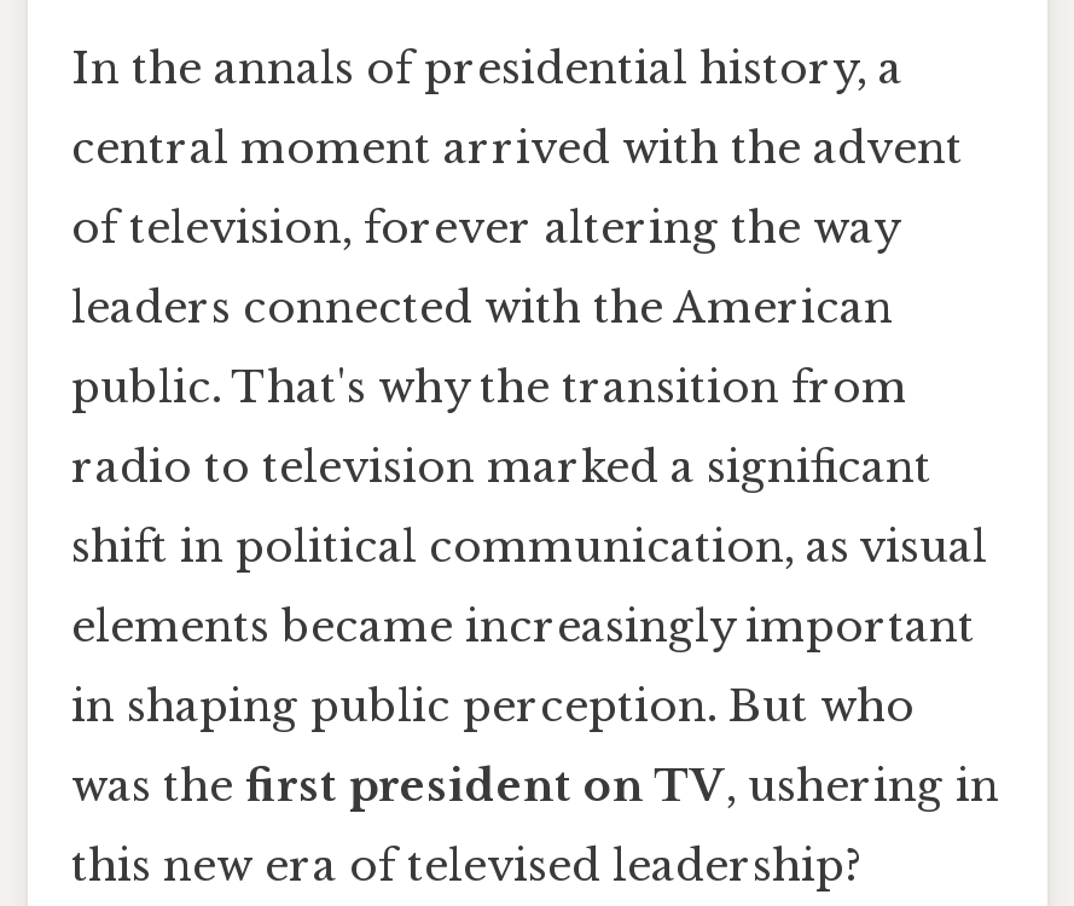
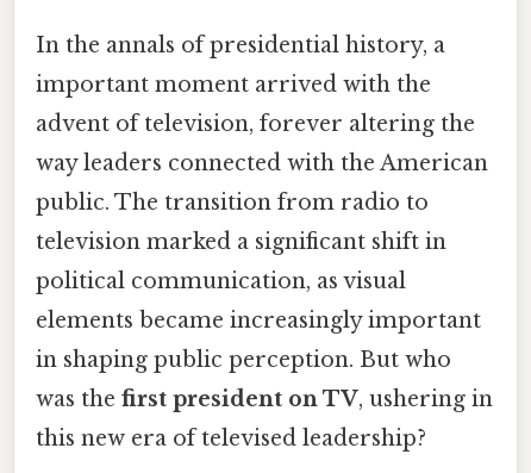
[71,122,963,175] central moment arrived with the advent -> [36,71,431,97] important moment arrived with the
[71,201,898,254] of television, forever altering the way -> [36,111,475,137] advent of television, forever altering the
[71,281,893,334] leaders connected with the American -> [36,150,488,176] way leaders connected with the American
[71,361,907,414] public. That's why the transition from -> [36,189,429,215] public. The transition from radio to
[71,440,931,494] radio to television marked a significant -> [36,229,446,255] television marked a significant shift in
[71,520,987,573] shift in political communication, as visual -> [36,268,406,294] political communication, as visual

